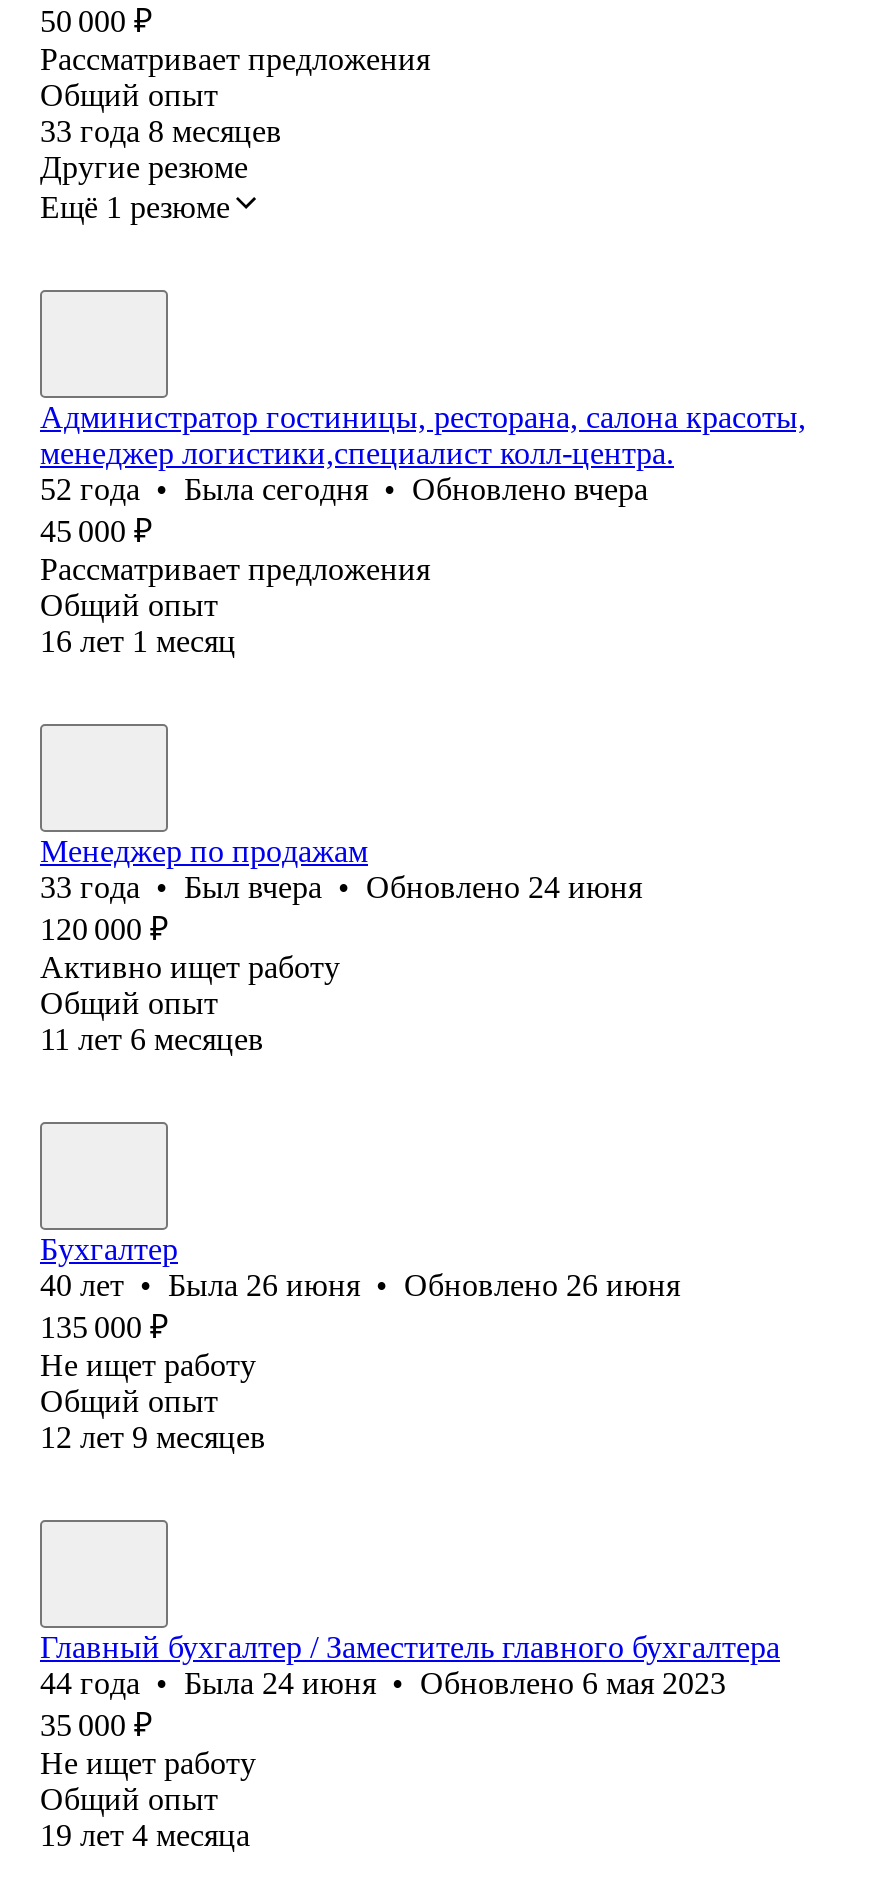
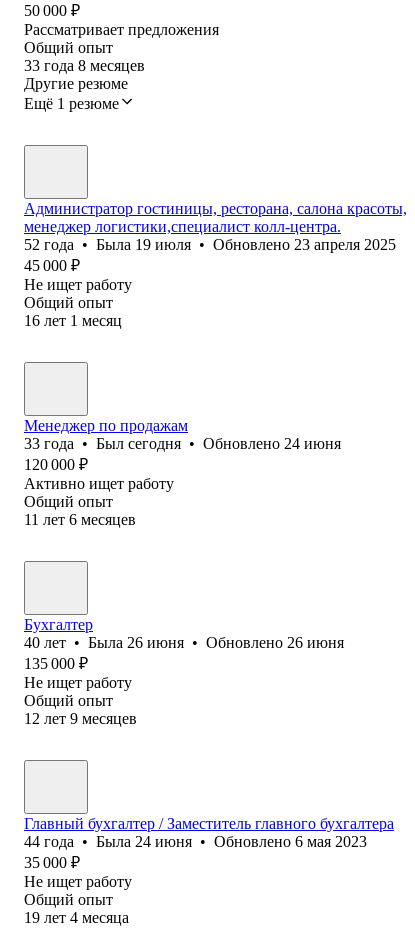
[40,472,648,506] 52 года • Была сегодня • Обновлено вчера -> [24,236,396,253] 52 года • Была 19 июля • Обновлено 23 апреля 2025
[40,552,430,586] Рассматривает предложения -> [24,276,132,293] Не ищет работу
[40,870,642,904] 33 года • Был вчера • Обновлено 24 июня -> [24,435,341,452] 33 года • Был сегодня • Обновлено 24 июня

